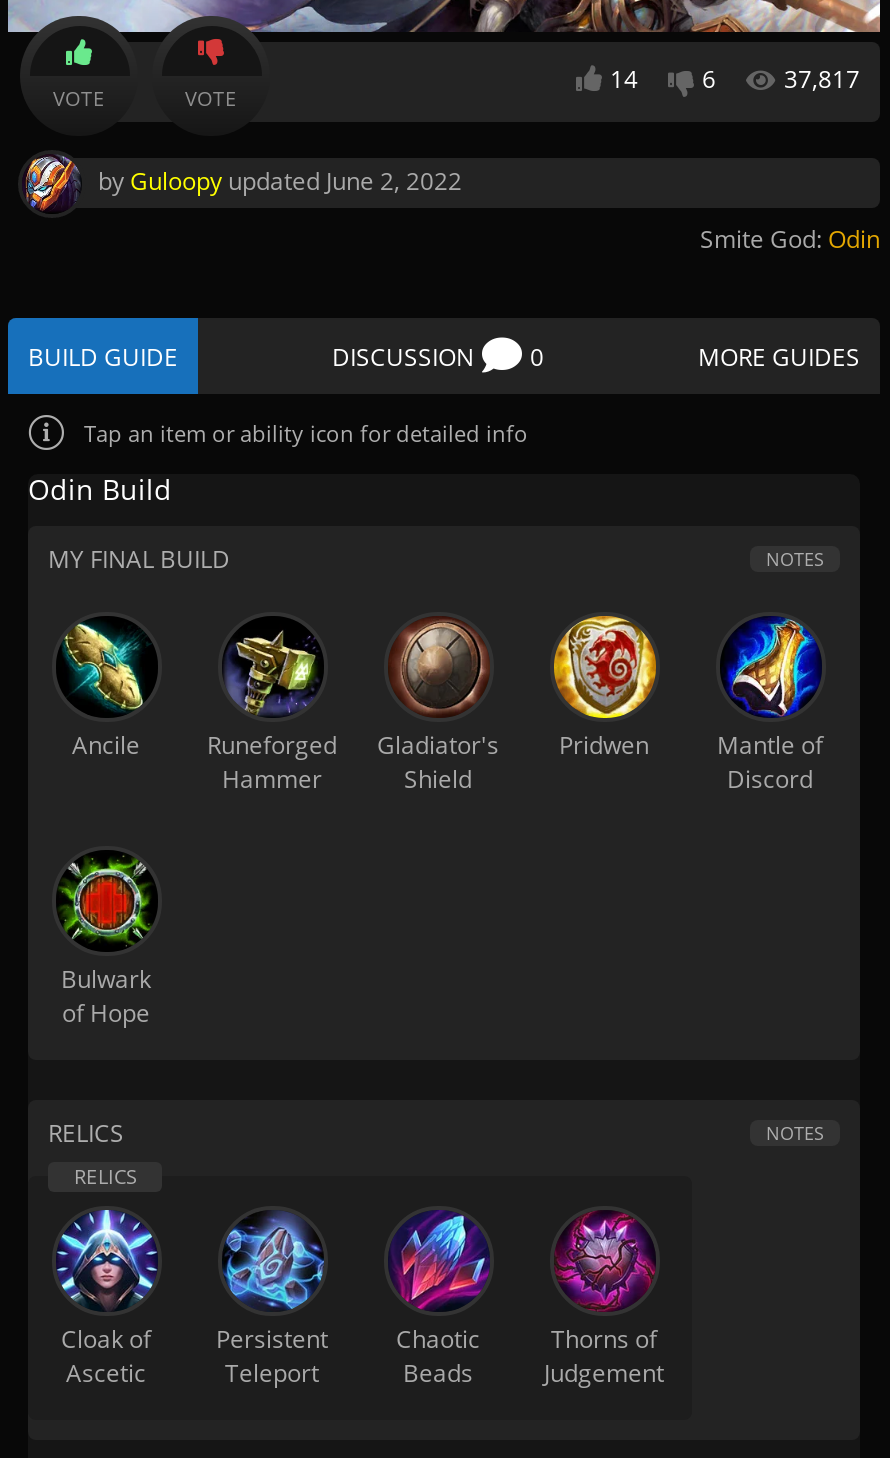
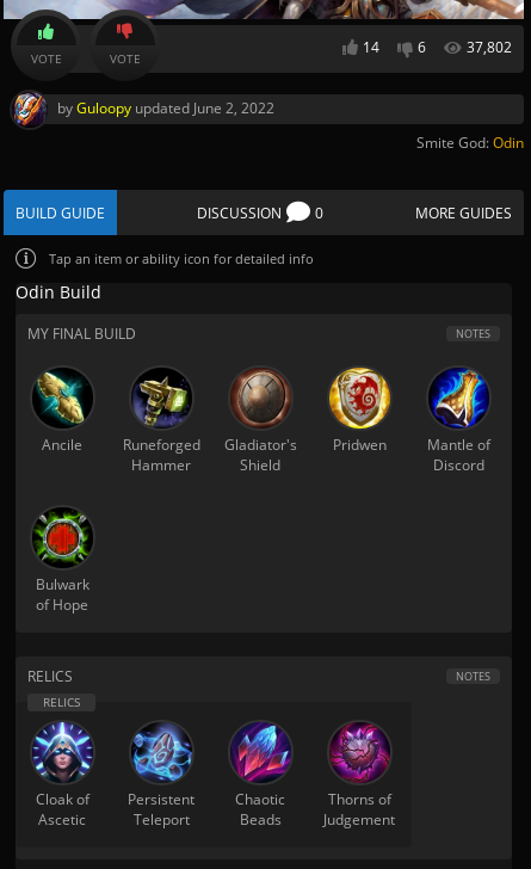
[610,62,860,96] 14 6 37,817 -> [363,37,512,57] 14 6 37,802

